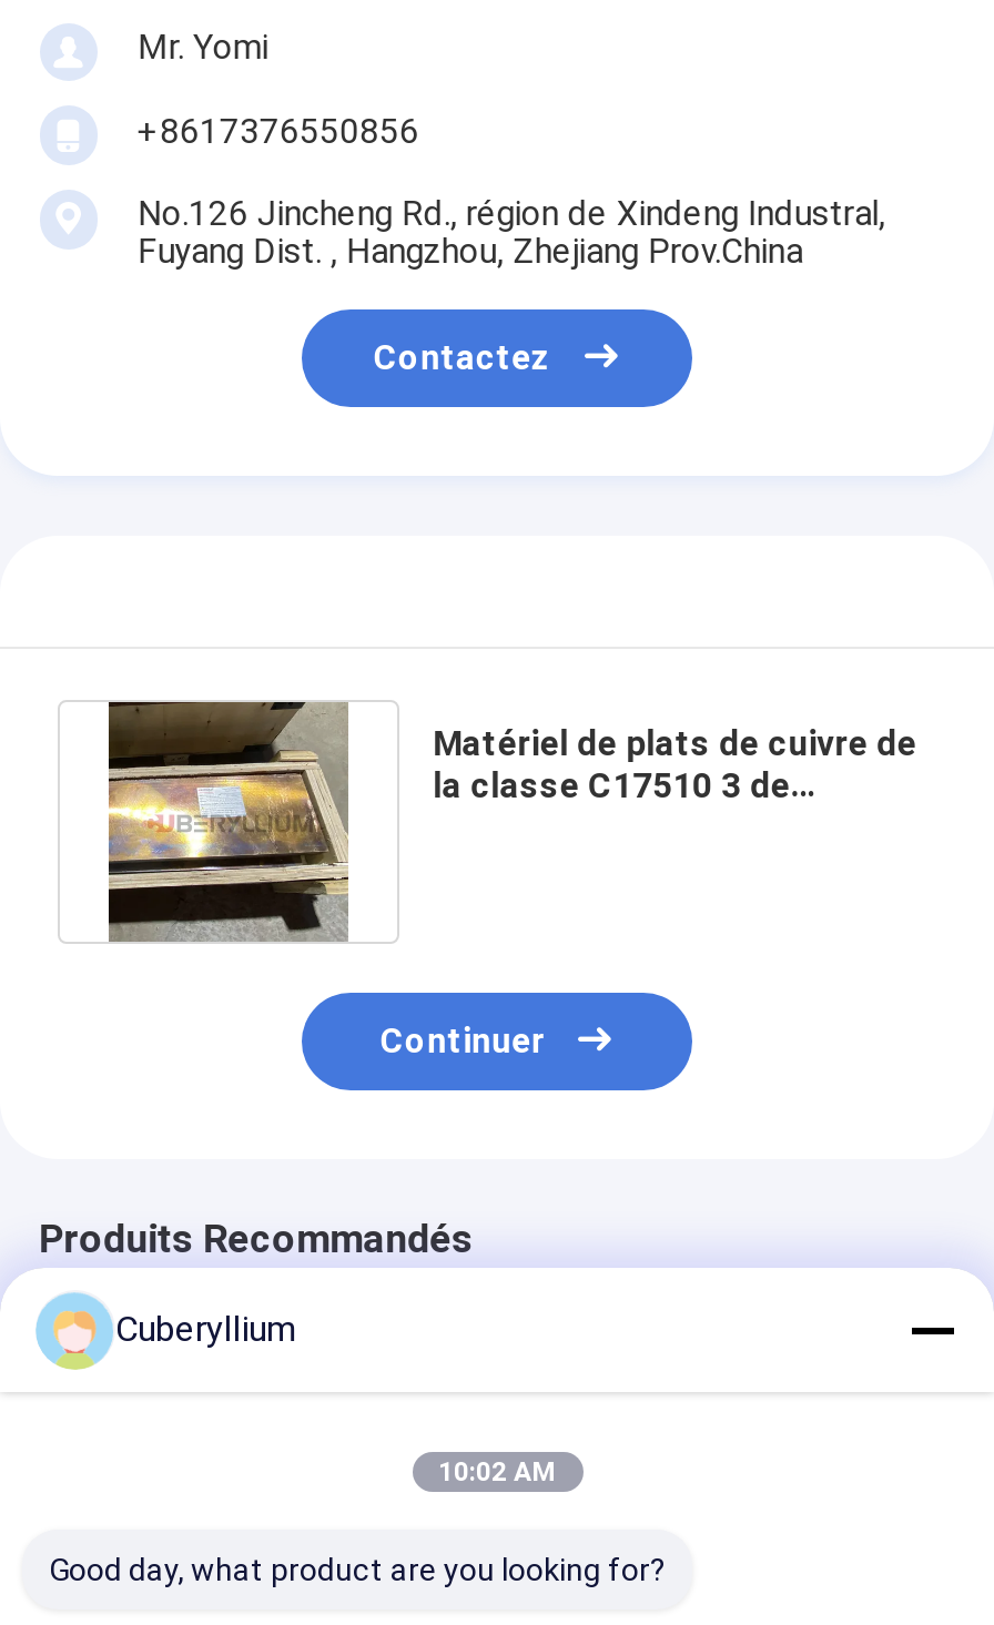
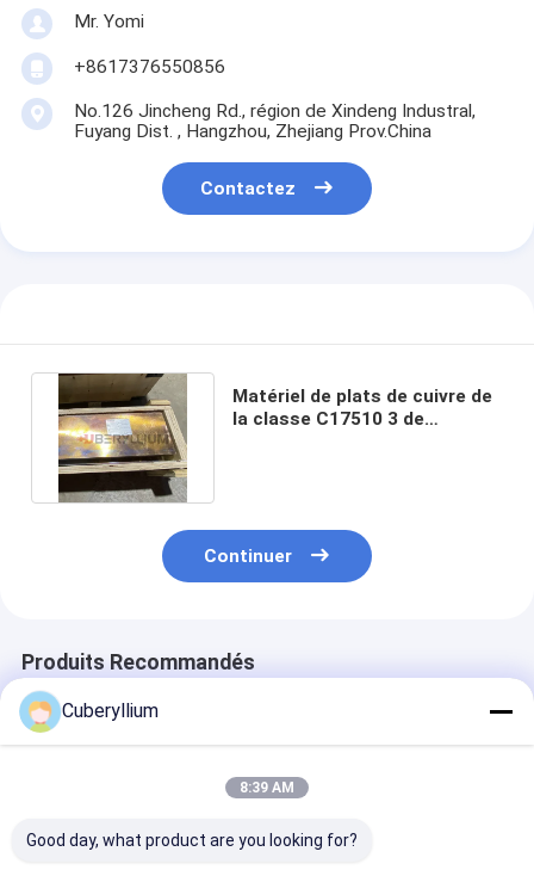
[438,1456,556,1487] 10:02 AM -> [240,779,294,796] 8:39 AM

